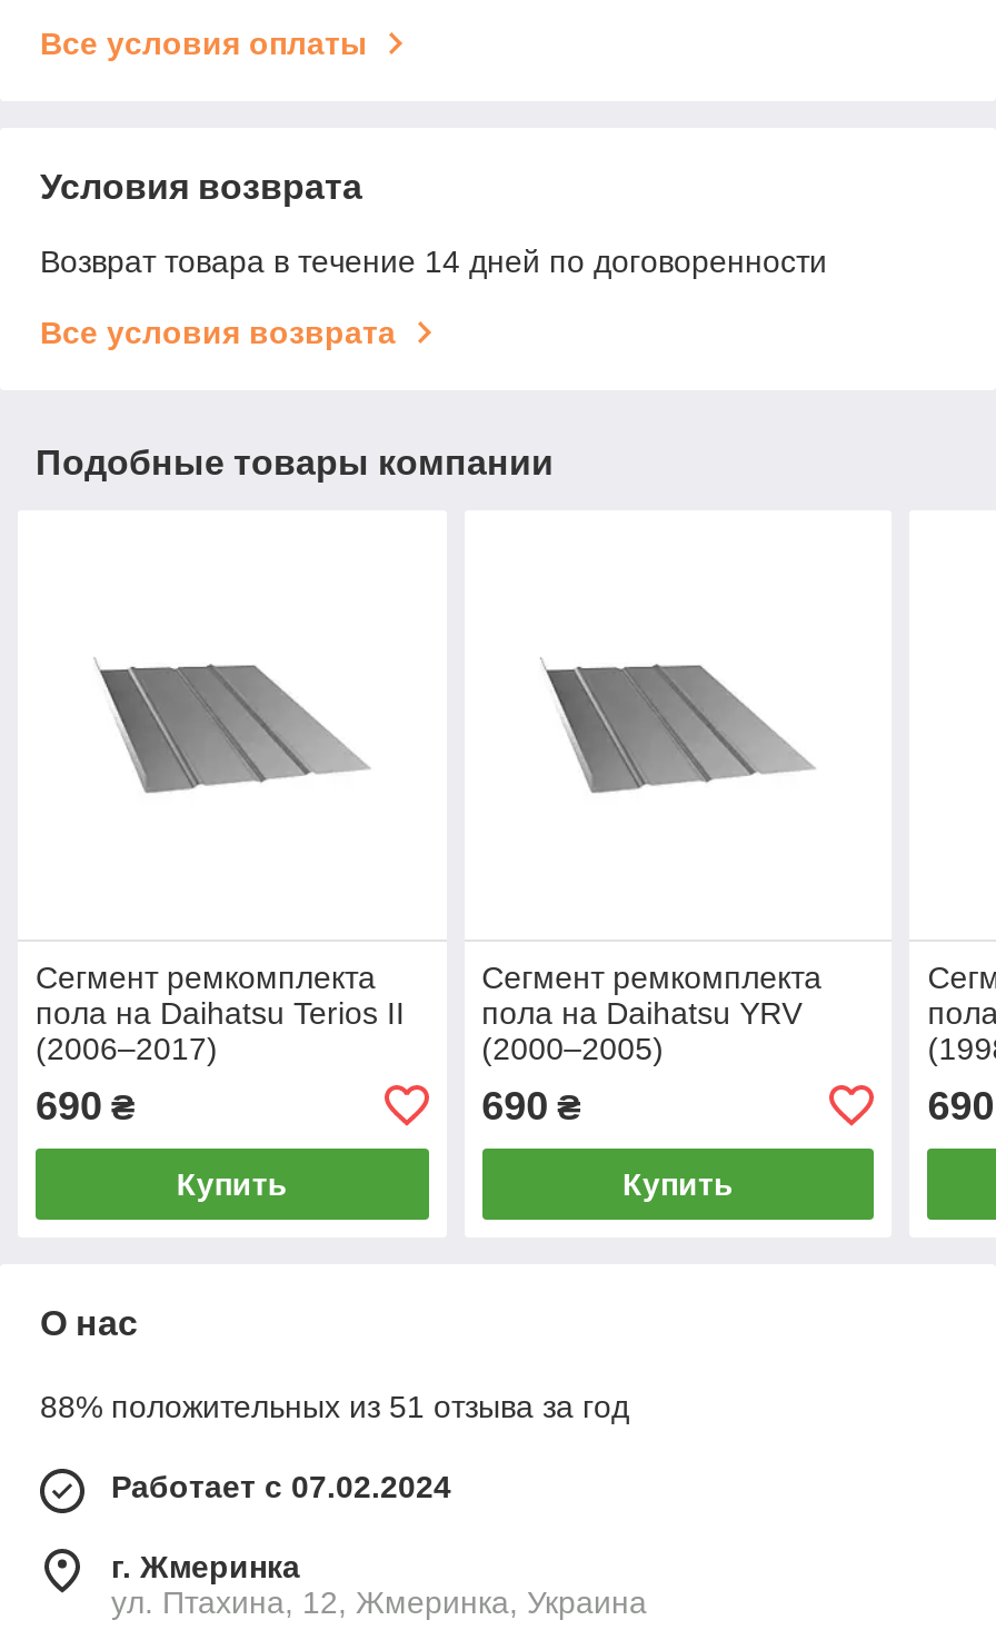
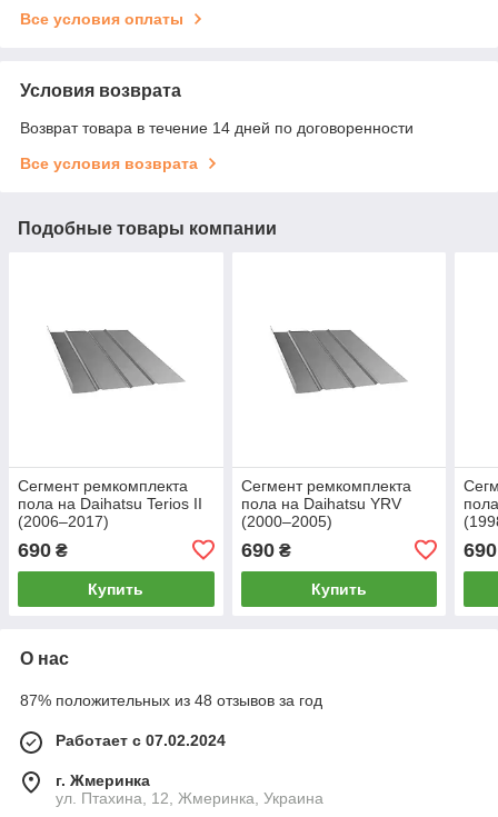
[40,1388,629,1424] 88% положительных из 51 отзыва за год -> [20,691,322,709] 87% положительных из 48 отзывов за год

